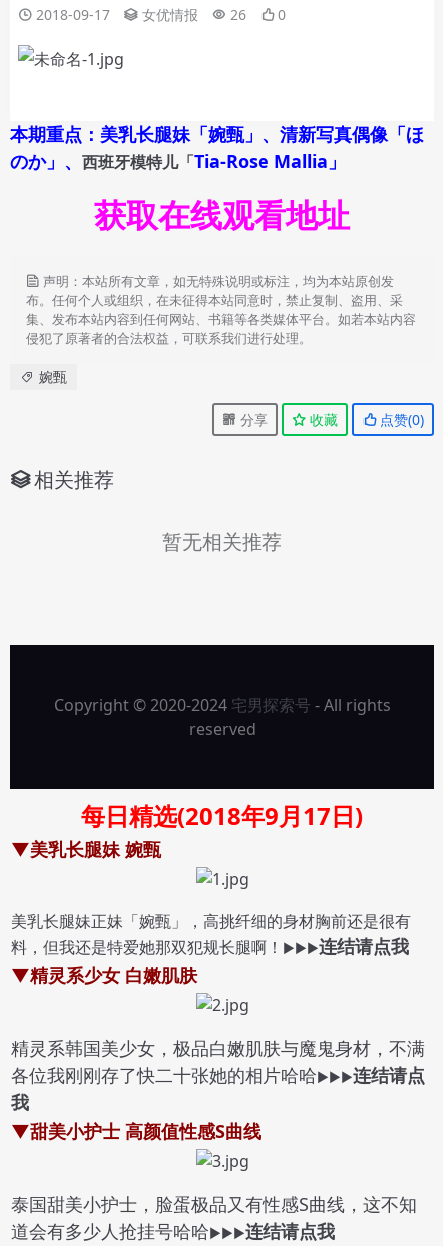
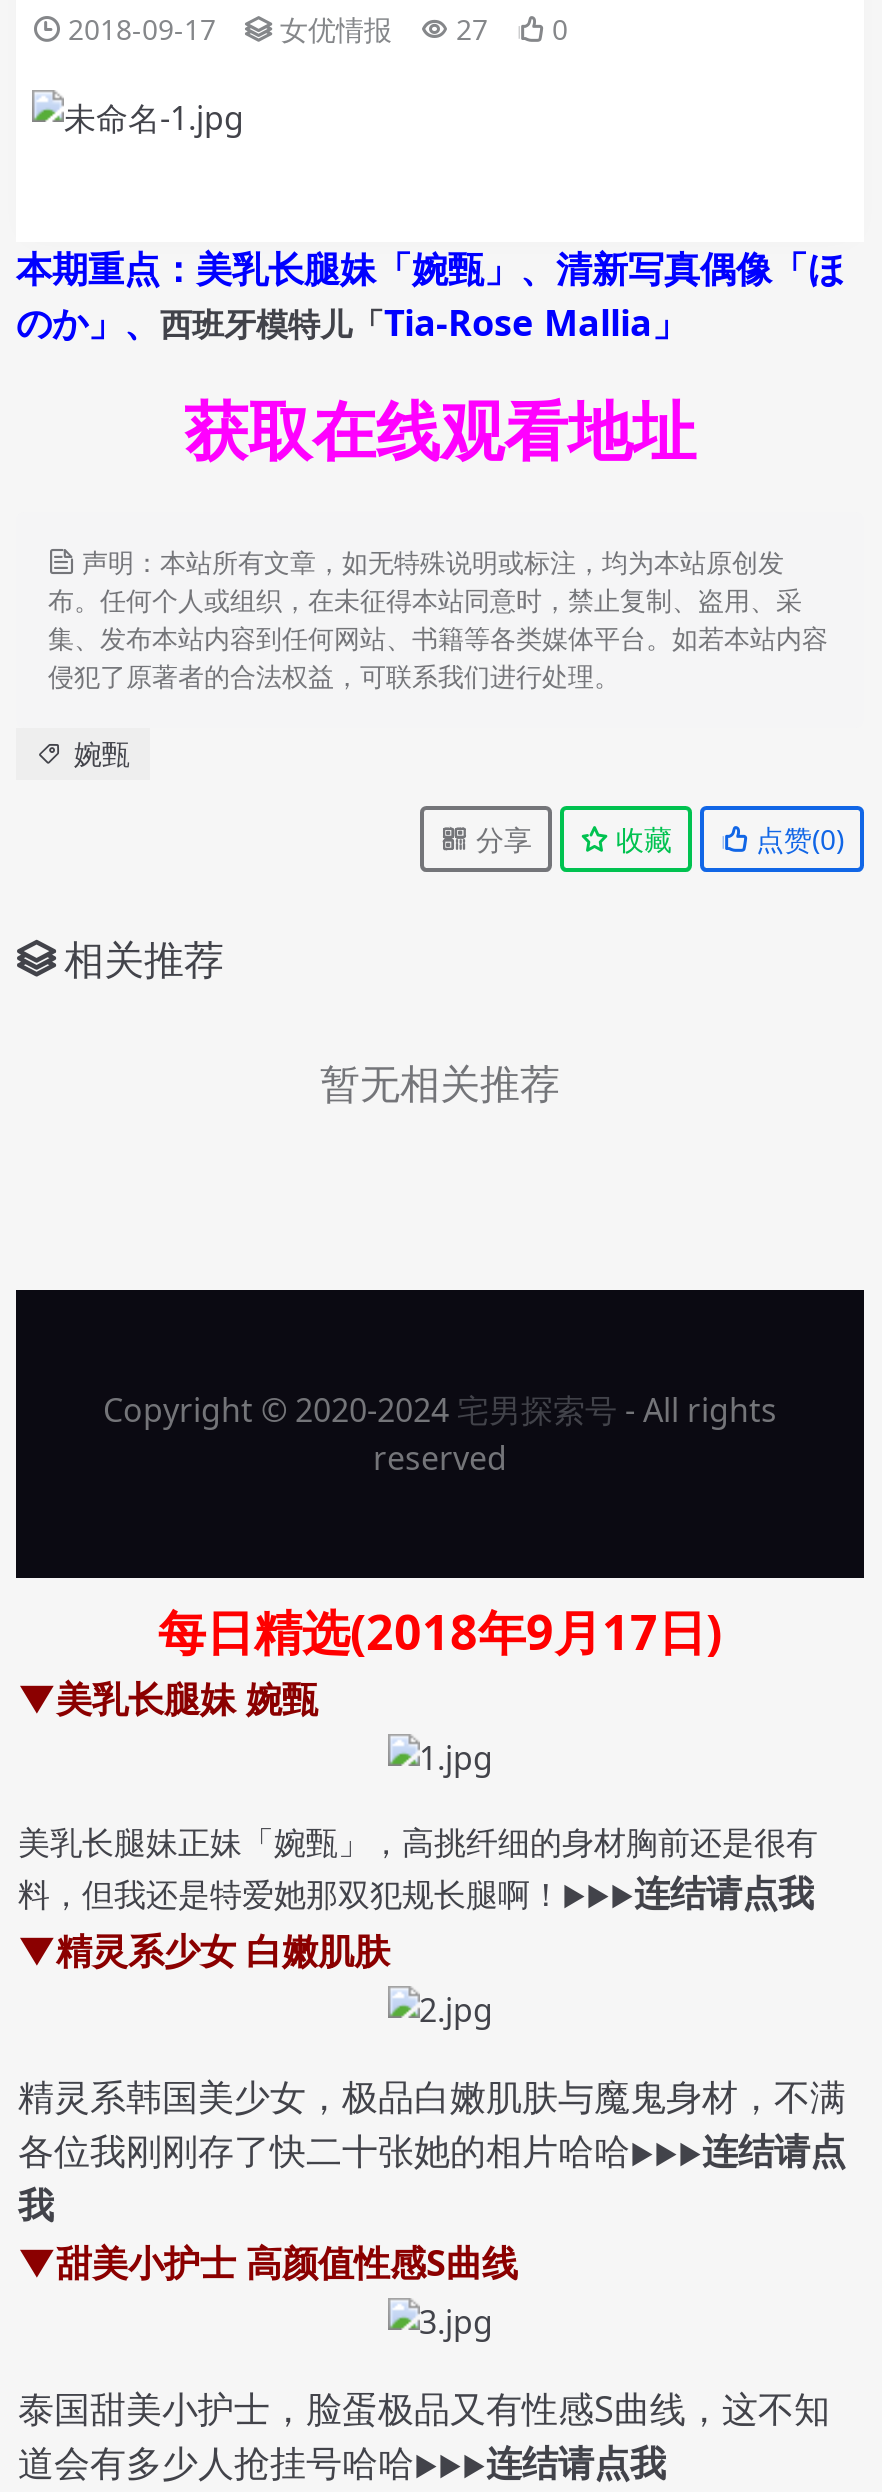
[36,5,286,24] 2018-09-17 女优情报 26 0 -> [68,10,568,48] 2018-09-17 女优情报 27 0

